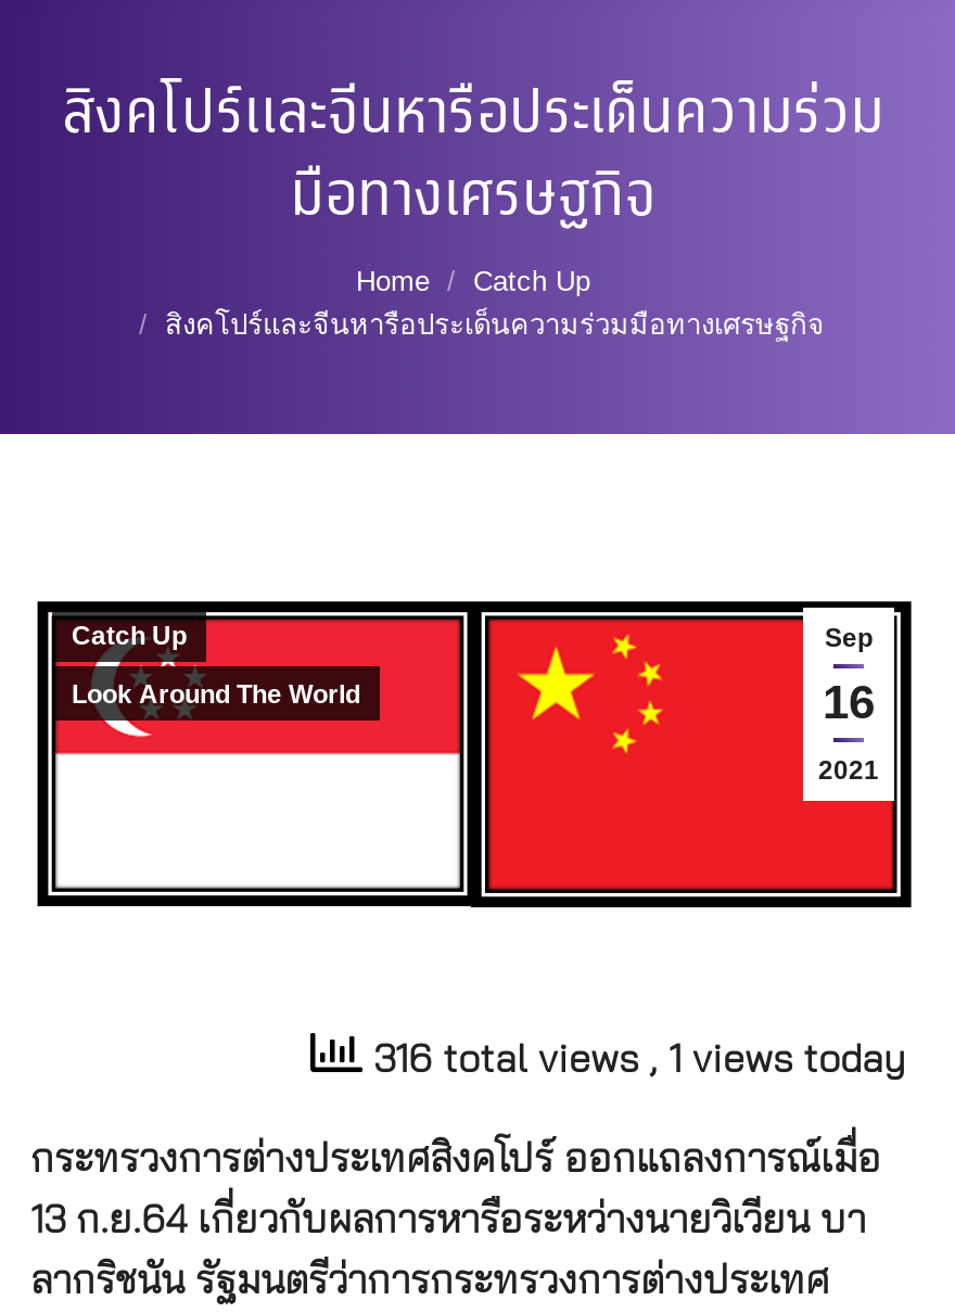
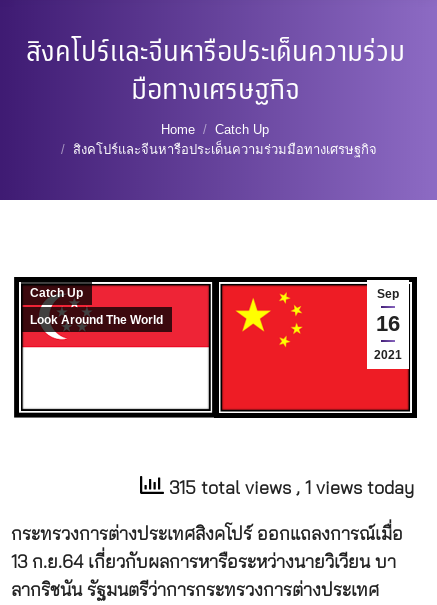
[362,1041,905,1080] 316 total views, 1 views today -> [164,480,414,498] 315 total views, 1 views today

